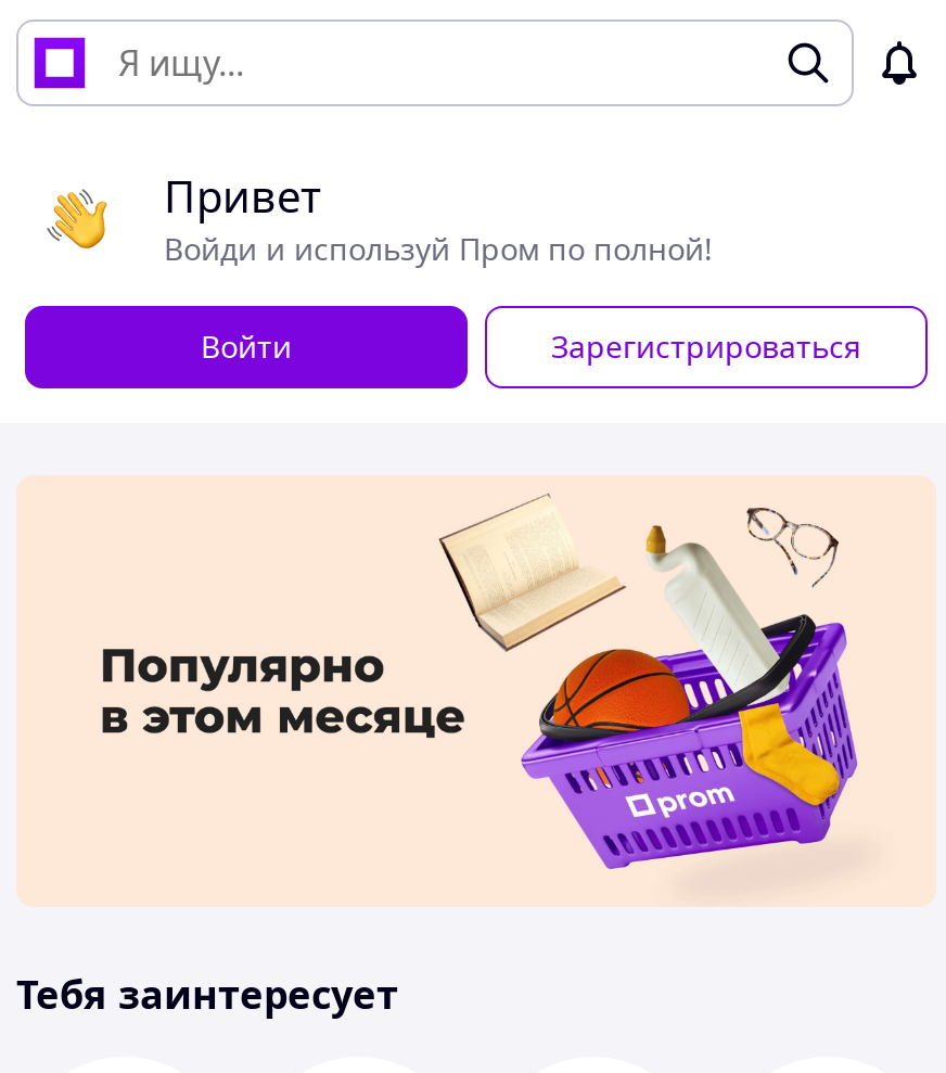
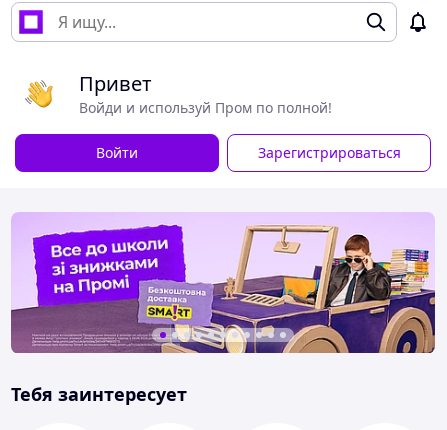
[18,477,934,907] [image] -> [10,212,436,354] [image]

